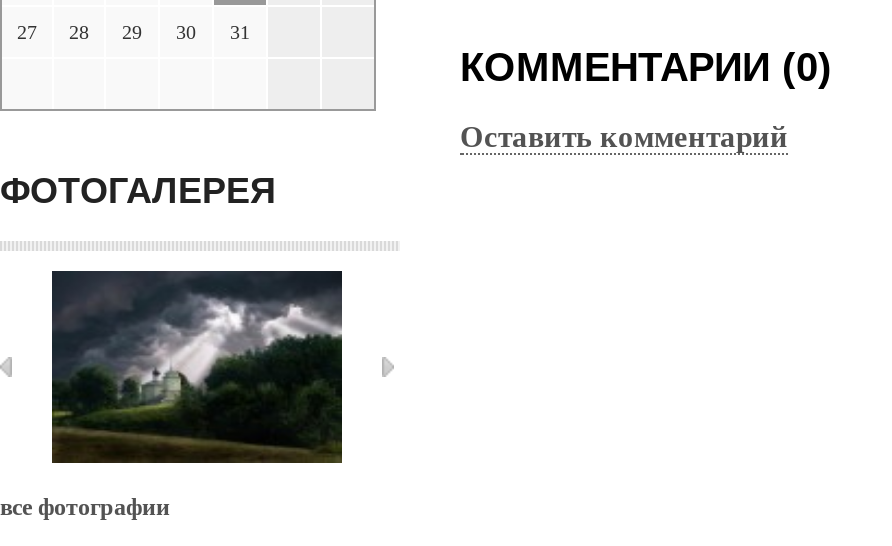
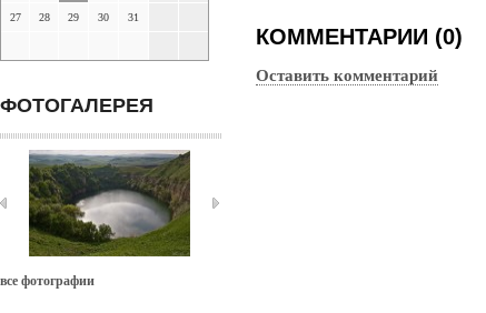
[52,269,342,463] [image] -> [29,150,190,256] [image]

